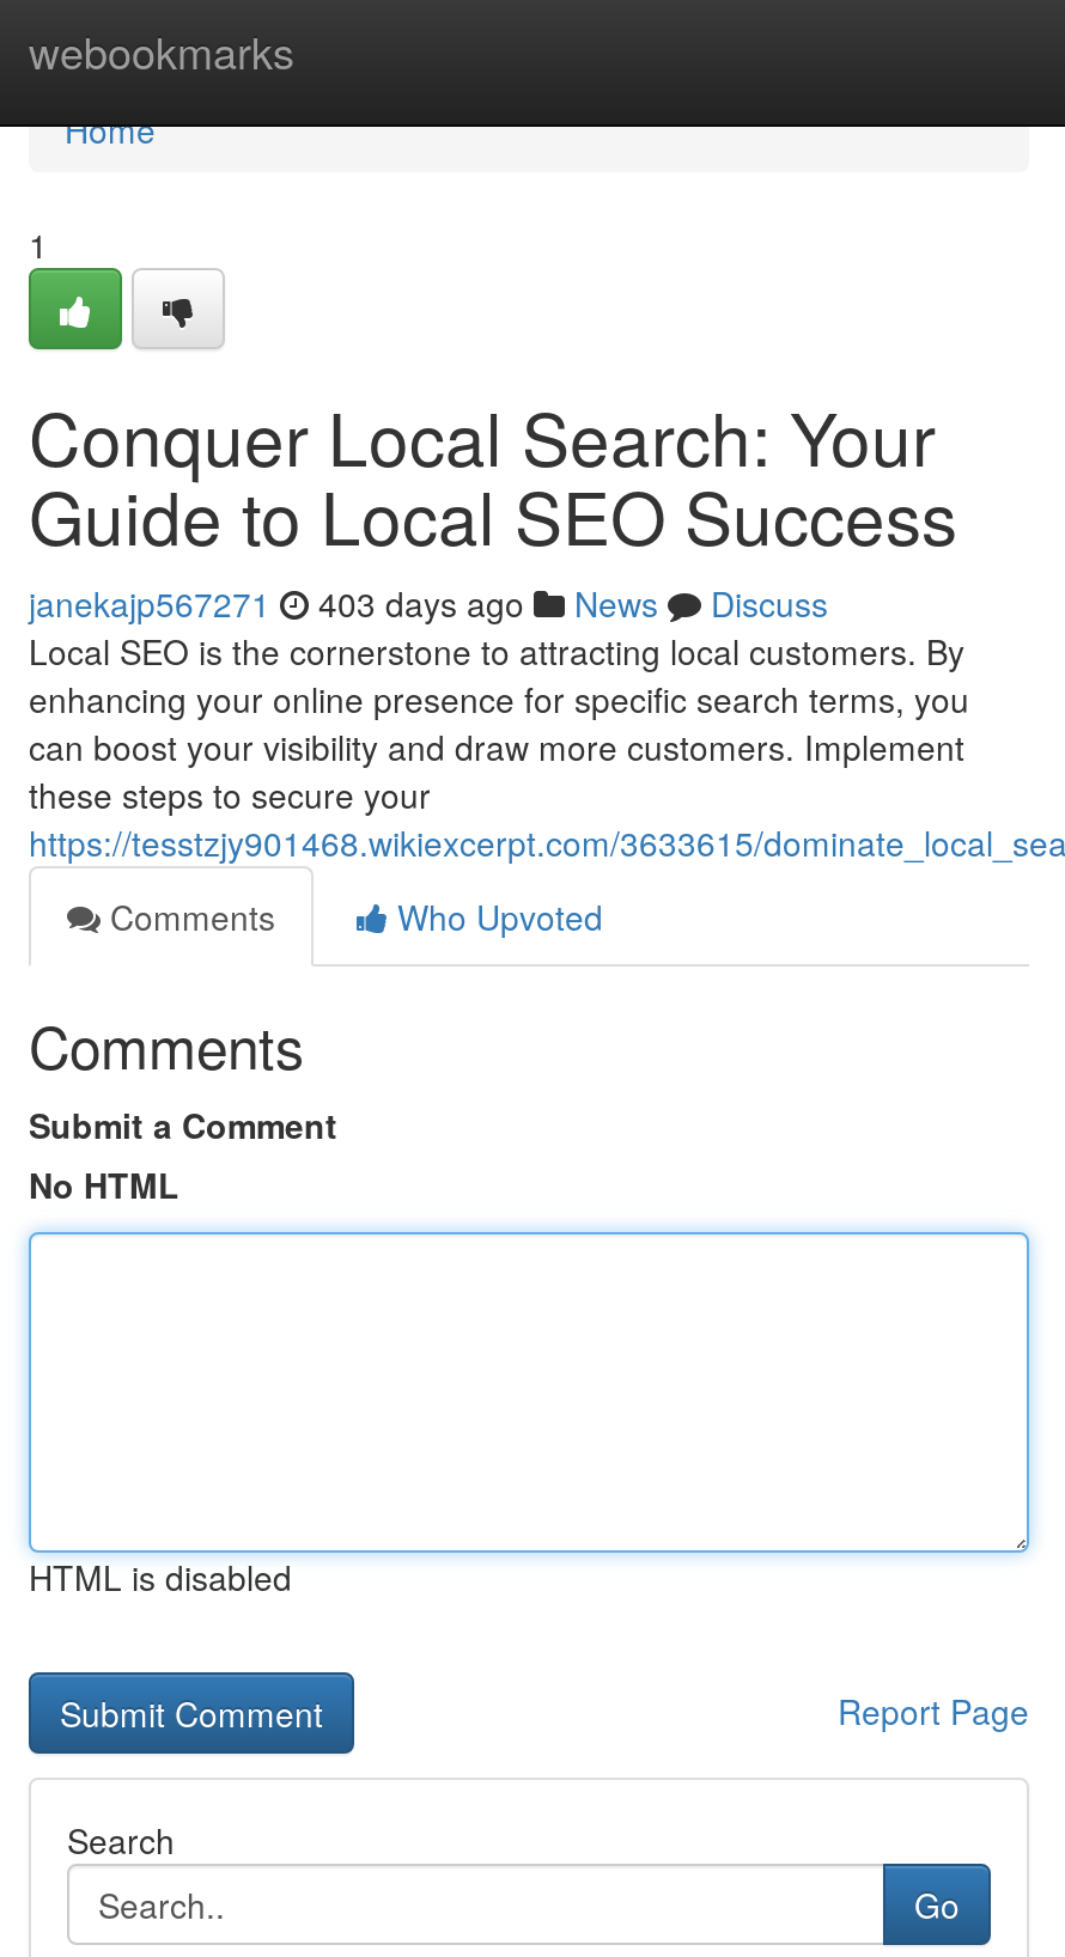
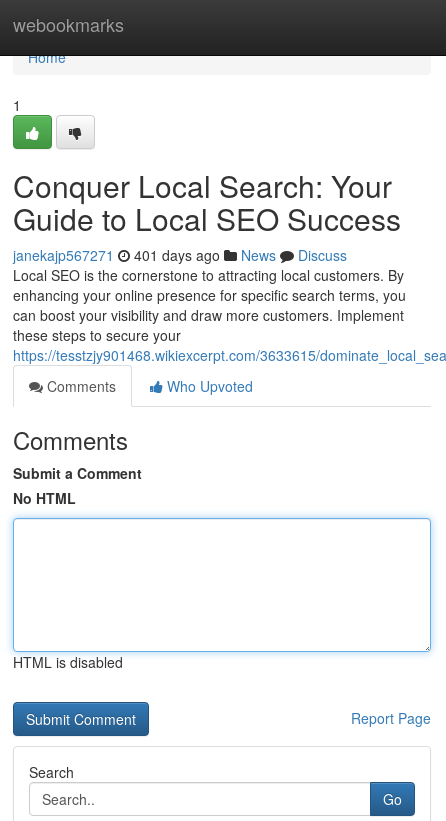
[29,579,828,627] janekajp567271 403 days ago News Discuss -> [13,245,347,265] janekajp567271 401 days ago News Discuss

